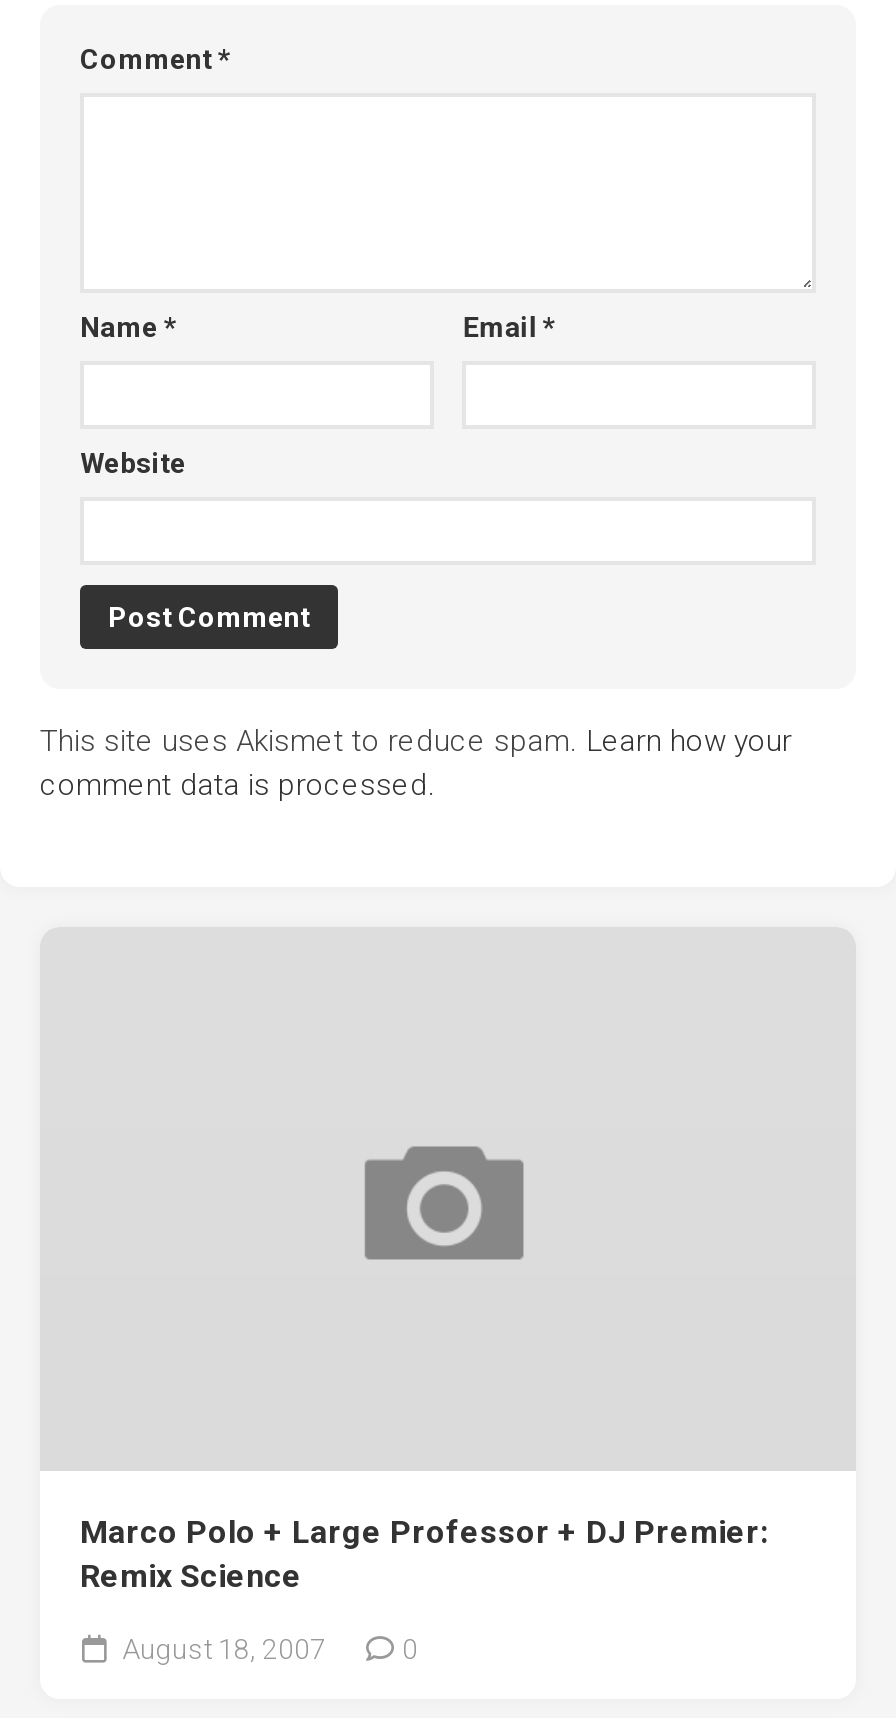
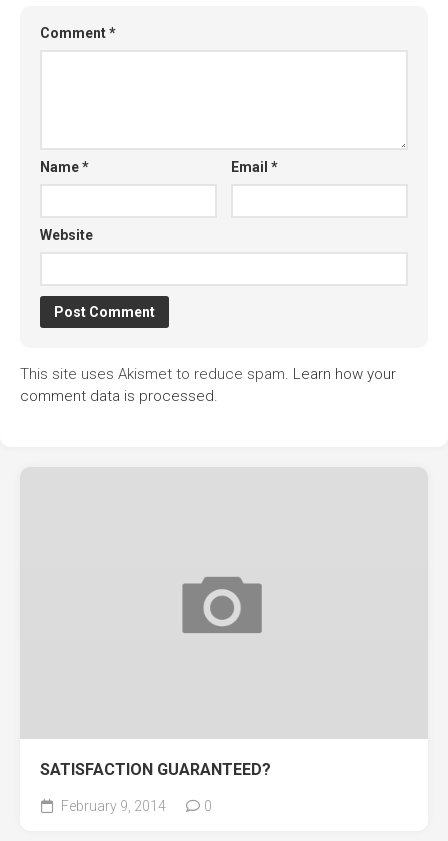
[80,1513,768,1595] Marco Polo + Large Professor + DJ Premier: | Remix Science -> [40,760,271,779] SATISFACTION GUARANTEED?
[116,1633,326,1665] August 18, 2007 -> [58,798,166,814] February 9, 2014

